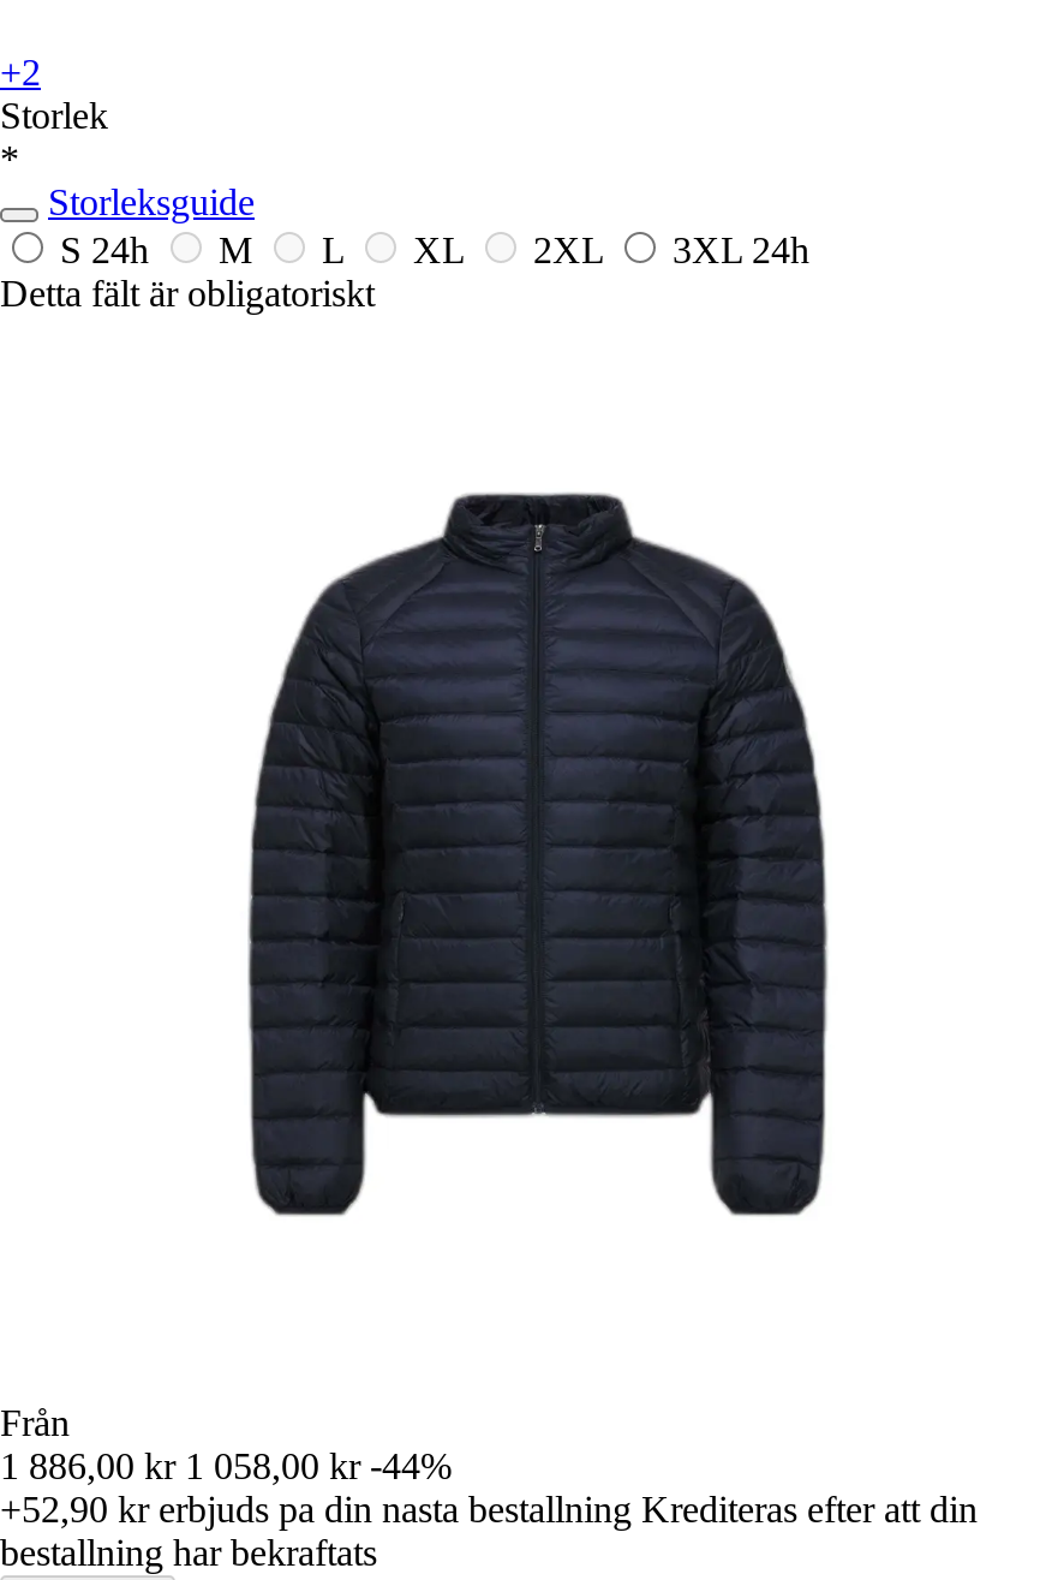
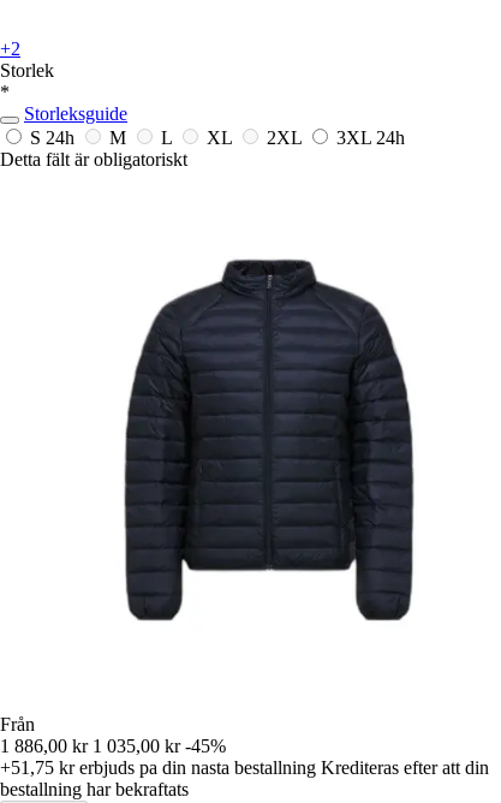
[0,1445,452,1486] 1 886,00 kr 1 058,00 kr -44% -> [0,736,226,756] 1 886,00 kr 1 035,00 kr -45%
[0,1488,978,1529] +52,90 kr erbjuds pa din nasta bestallning Krediteras efter att din -> [0,757,489,778] +51,75 kr erbjuds pa din nasta bestallning Krediteras efter att din

